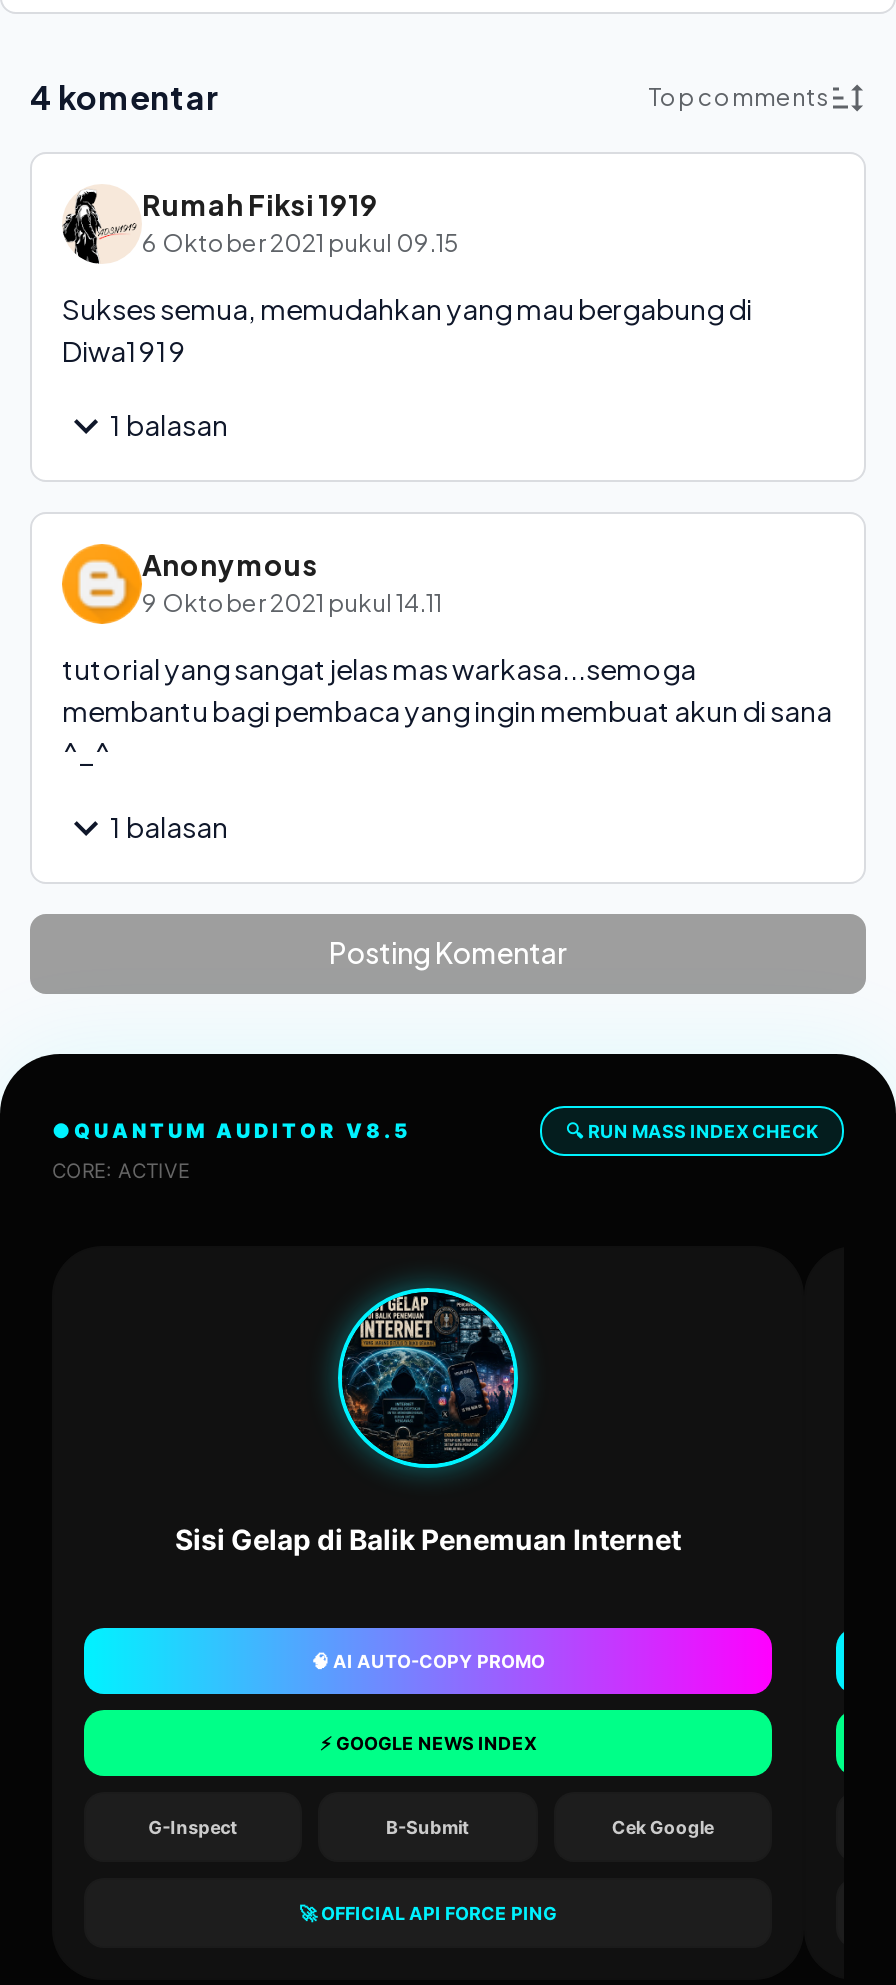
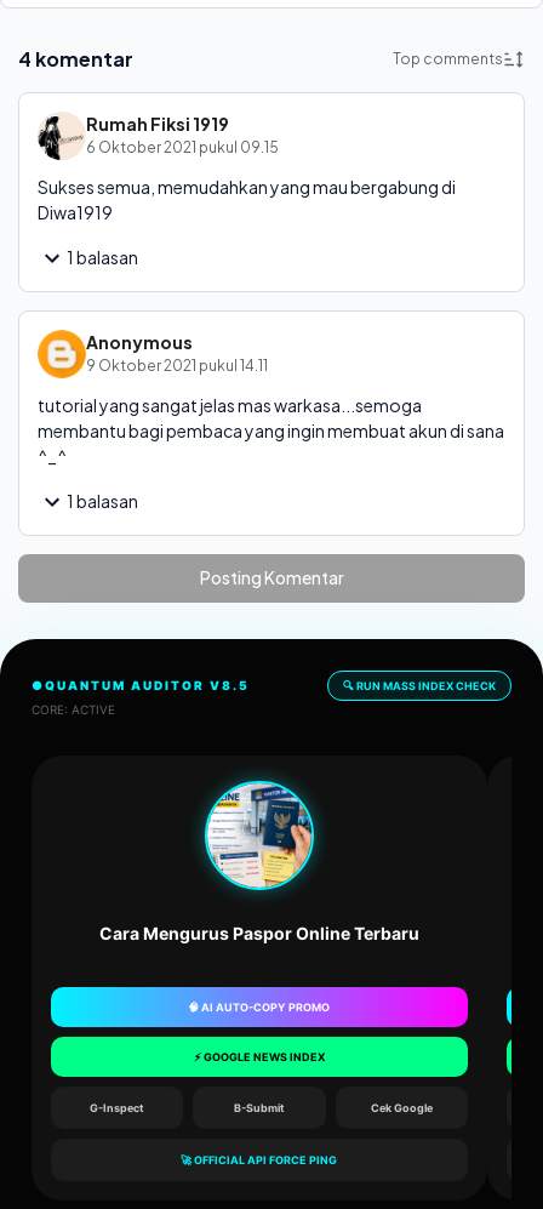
[175,1292,681,1555] [image] | Sisi Gelap di Balik Penemuan Internet -> [99,782,419,943] [image] | Cara Mengurus Paspor Online Terbaru

